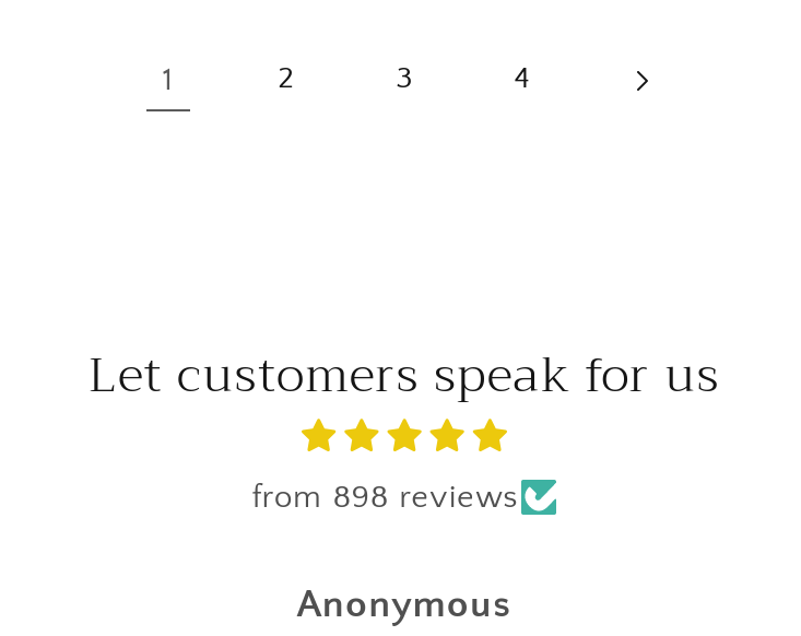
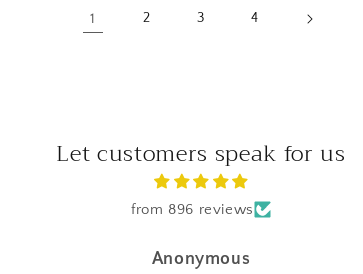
[252,478,520,515] from 898 reviews -> [131,201,254,218] from 896 reviews

